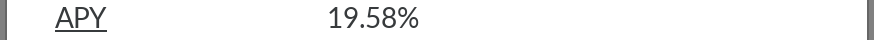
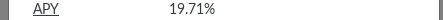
[327,6,419,34] 19.58% -> [169,3,215,17] 19.71%

